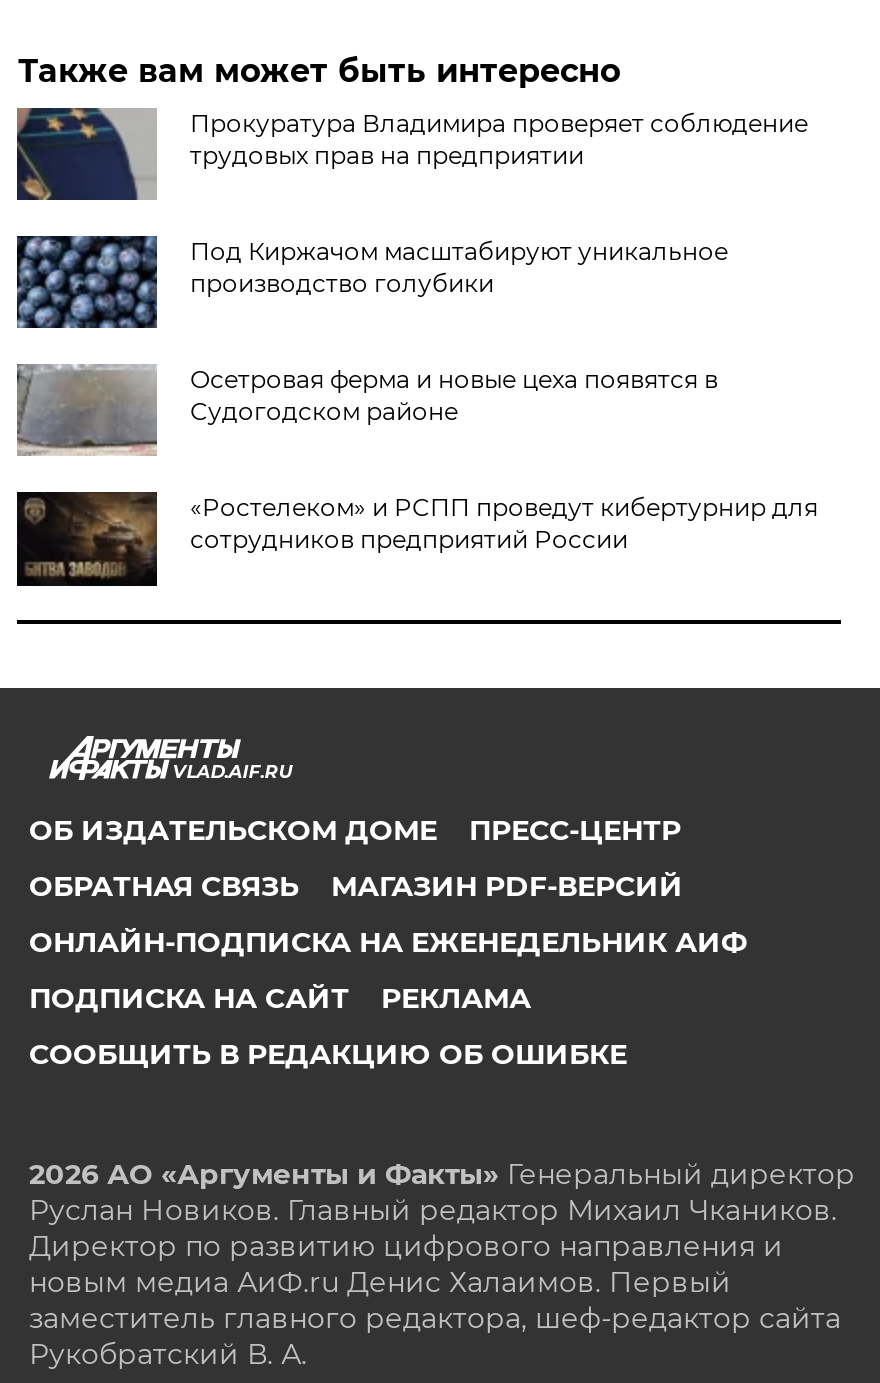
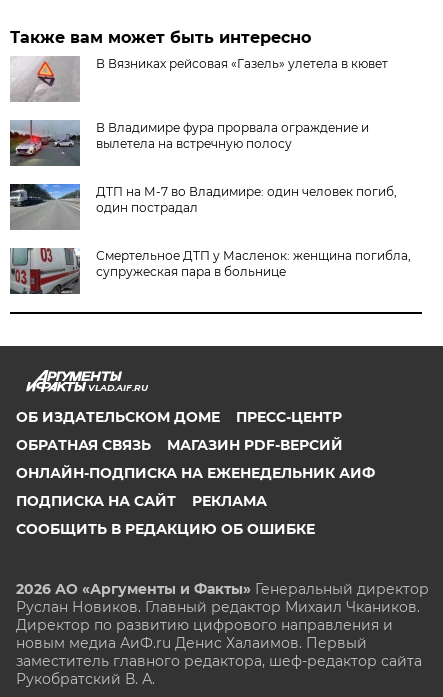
[15,106,808,200] [image] | Прокуратура Владимира проверяет соблюдение | трудовых прав на предприятии -> [10,56,388,101] [image] | В Вязниках рейсовая «Газель» улетела в кювет
[15,234,728,330] [image] | Под Киржачом масштабируют уникальное | производство голубики -> [9,119,369,167] [image] | В Владимире фура прорвала ограждение и | вылетела на встречную полосу
[15,364,718,456] [image] | Осетровая ферма и новые цеха появятся в | Судогодском районе -> [10,183,397,230] [image] | ДТП на М-7 во Владимире: один человек погиб, | один пострадал
[17,490,818,588] [image] | «Ростелеком» и РСПП проведут кибертурнир для | сотрудников предприятий России -> [9,247,411,295] [image] | Смертельное ДТП у Масленок: женщина погибла, | супружеская пара в больнице

